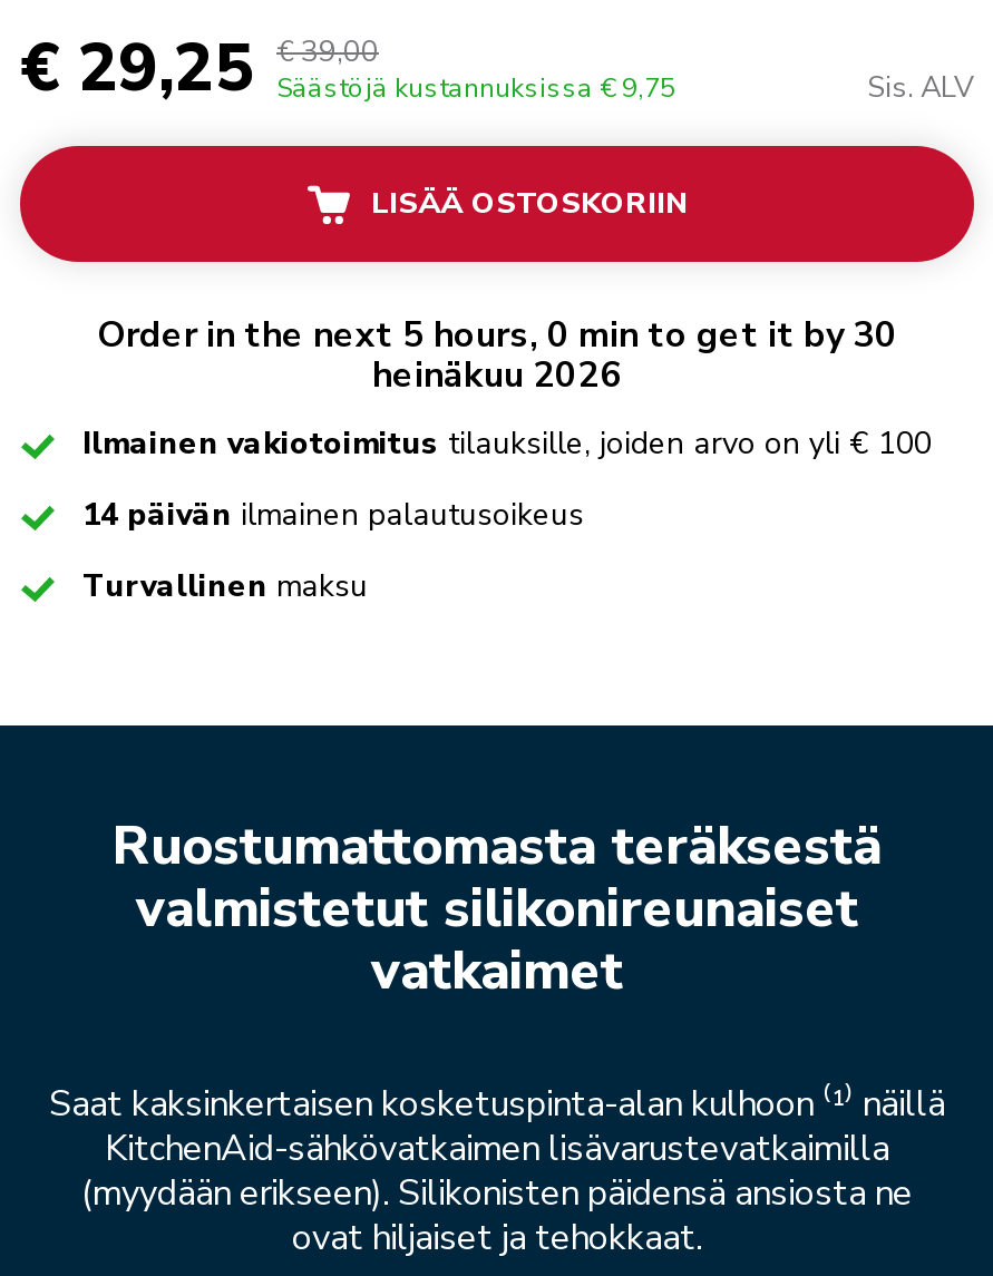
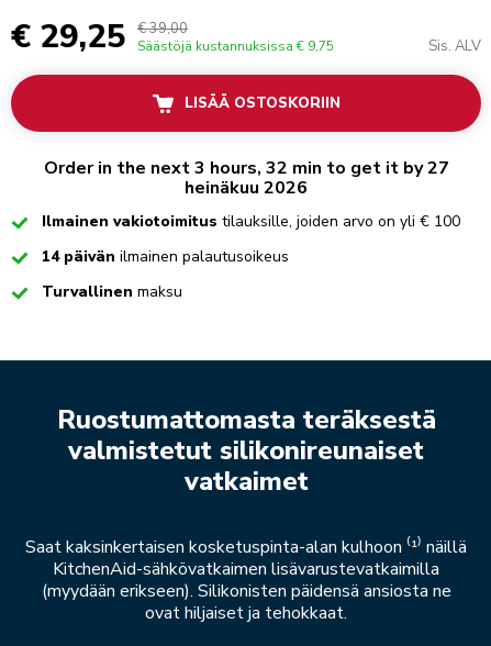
[97,312,897,361] Order in the next 5 hours, 0 min to get it by 30 -> [43,156,449,181] Order in the next 3 hours, 32 min to get it by 27

